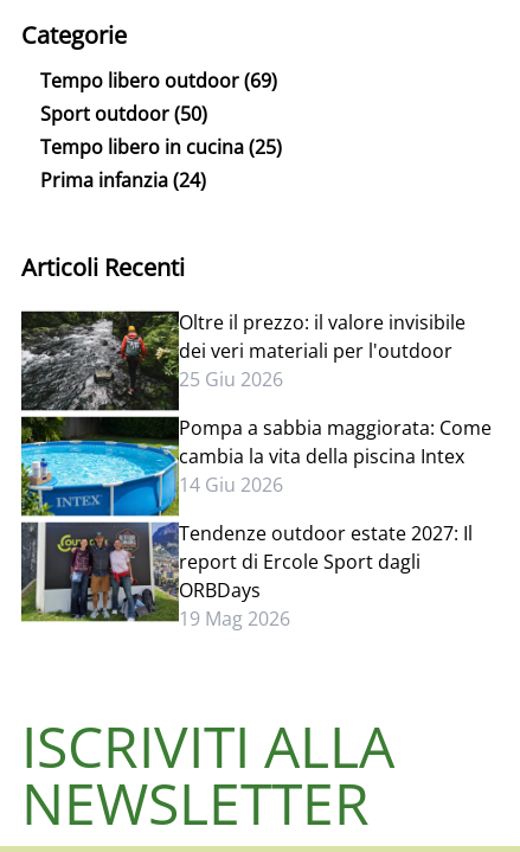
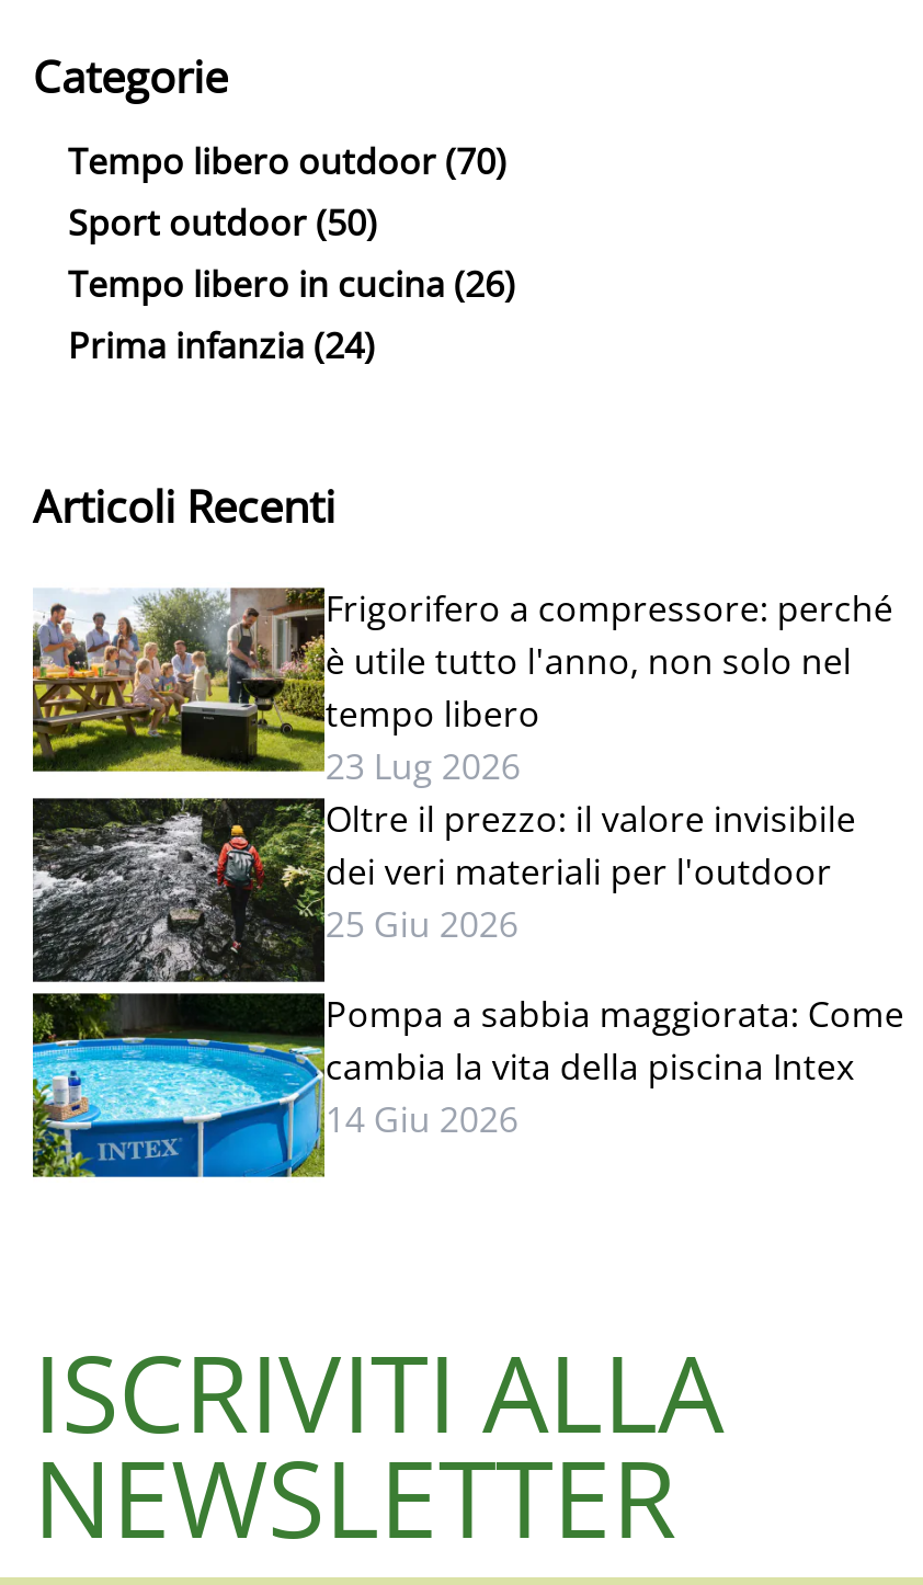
[40,68,277,94] Tempo libero outdoor (69) -> [68,138,506,186] Tempo libero outdoor (70)
[40,134,282,160] Tempo libero in cucina (25) -> [68,260,515,309] Tempo libero in cucina (26)
none -> [31,585,893,791] [image] | Frigorifero a compressore: perché | è utile tutto l'anno, non solo nel | tempo libero | 23 Lug 2026
moved [19,308,492,519] -> [29,793,904,1183]: [image] | Oltre il prezzo: il valore invisibile | dei veri materiali per l'outdoor | 25 Giu 2026 | Pompa a sabbia maggiorata: Come | cambia la vita della piscina Intex | 14 Giu 2026
[20,520,473,632] [image] | Tendenze outdoor estate 2027: Il | report di Ercole Sport dagli | ORBDays | 19 Mag 2026 -> none

